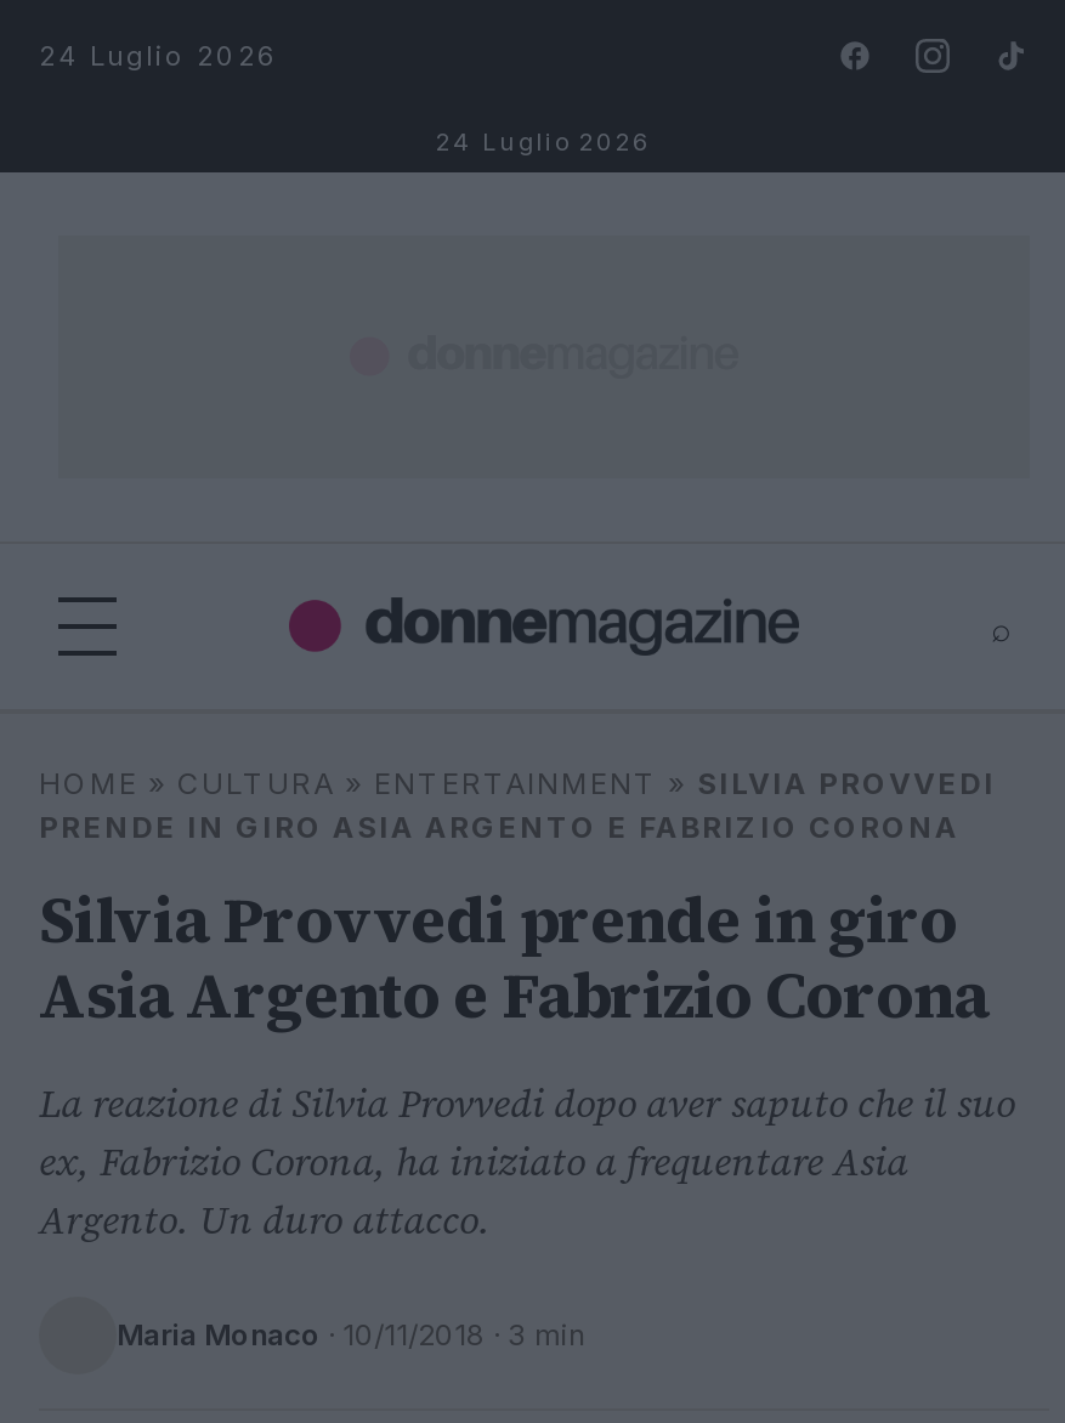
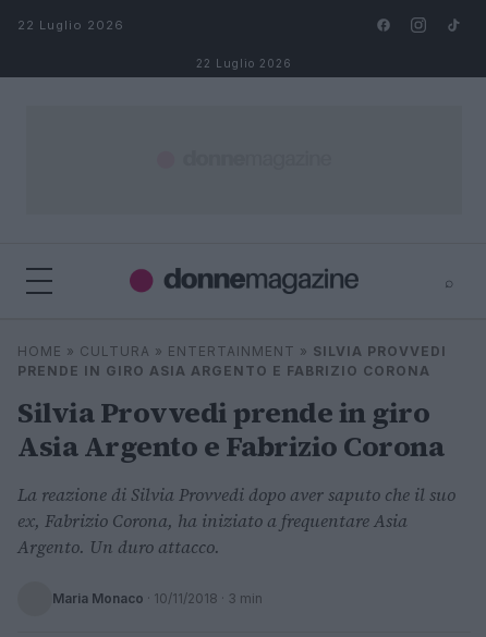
[39,39,279,73] 24 Luglio 2026 -> [17,17,124,33] 22 Luglio 2026
[436,126,652,155] 24 Luglio 2026 -> [196,57,292,70] 22 Luglio 2026

